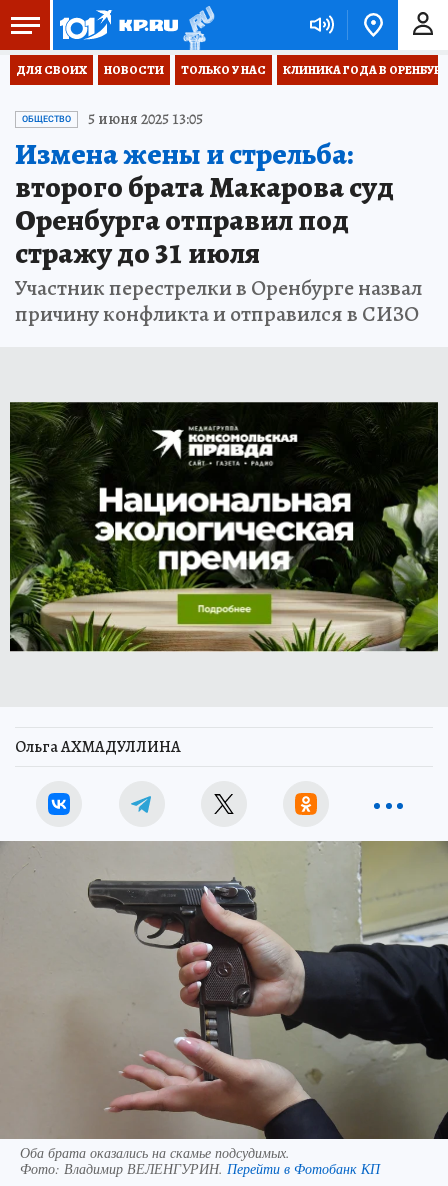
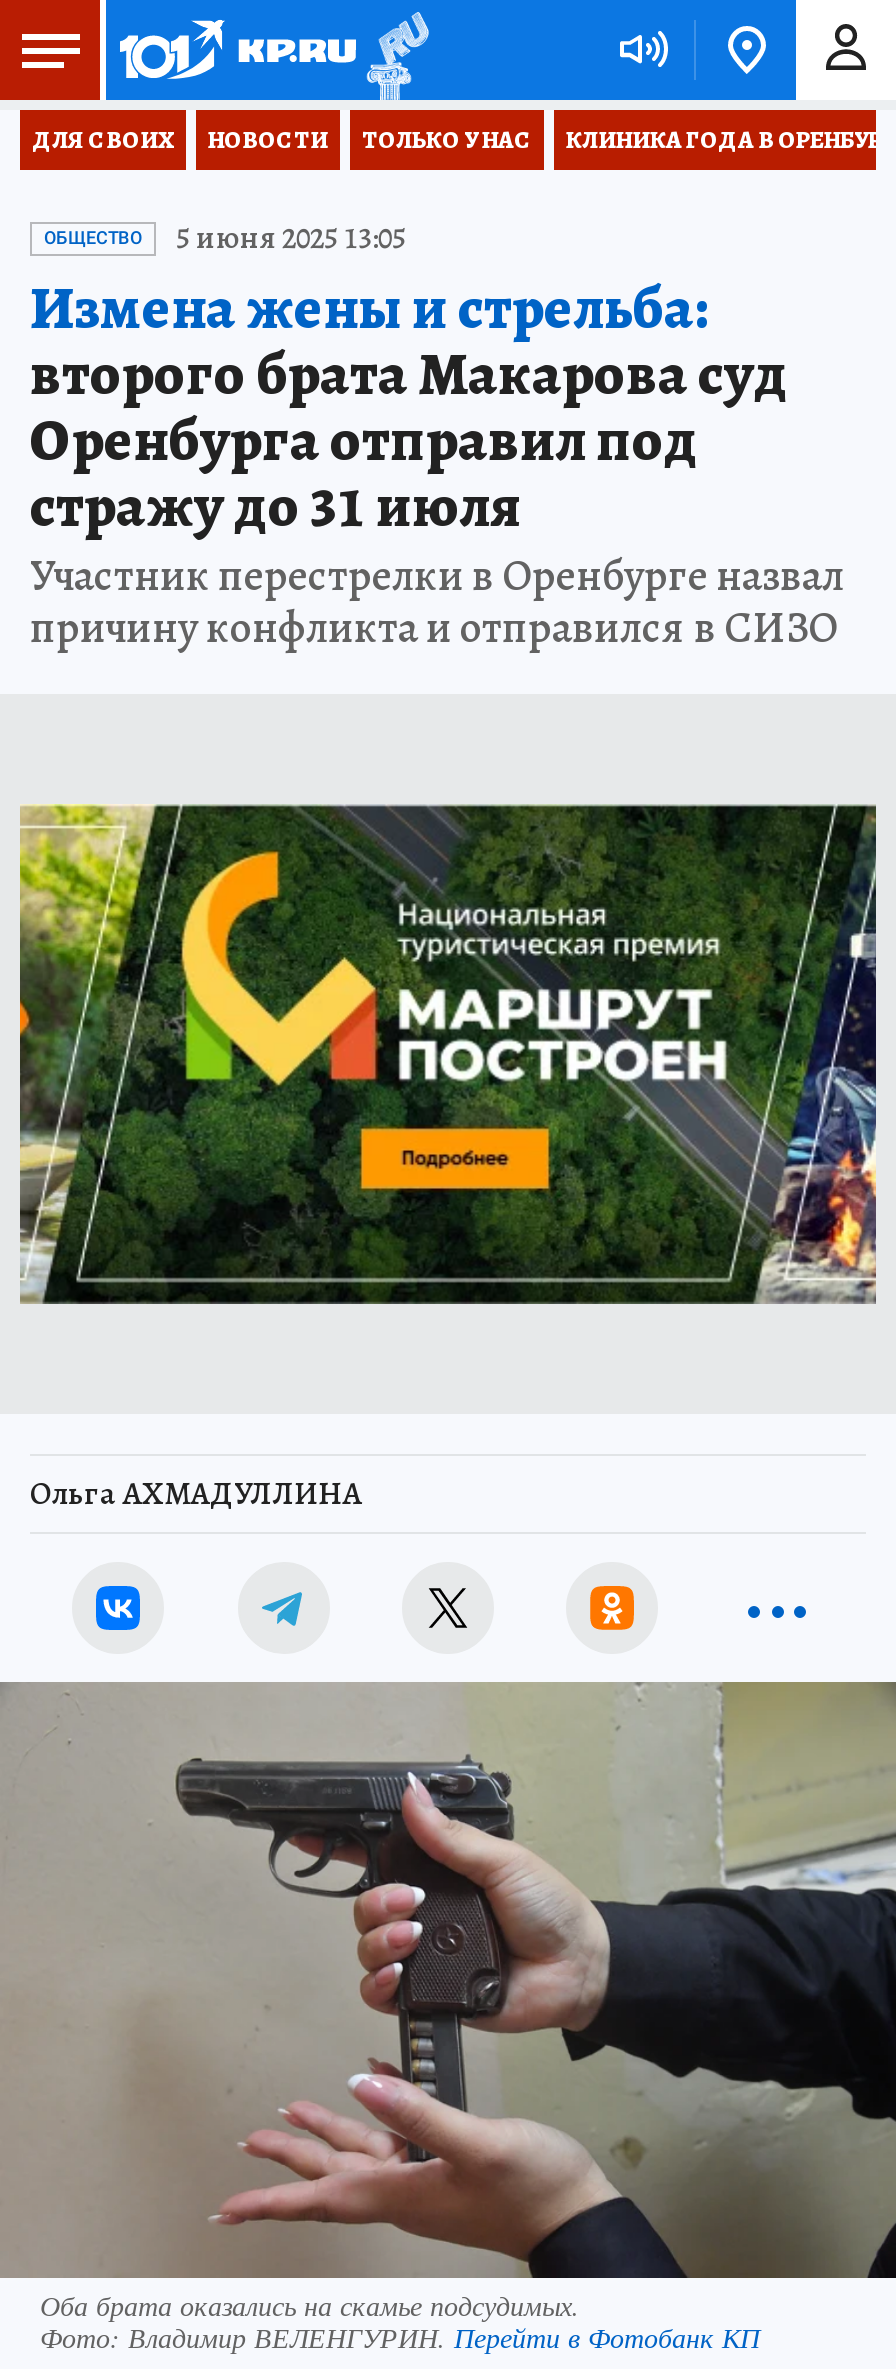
[9,401,439,652] [image] -> [18,804,878,1306] [image]

